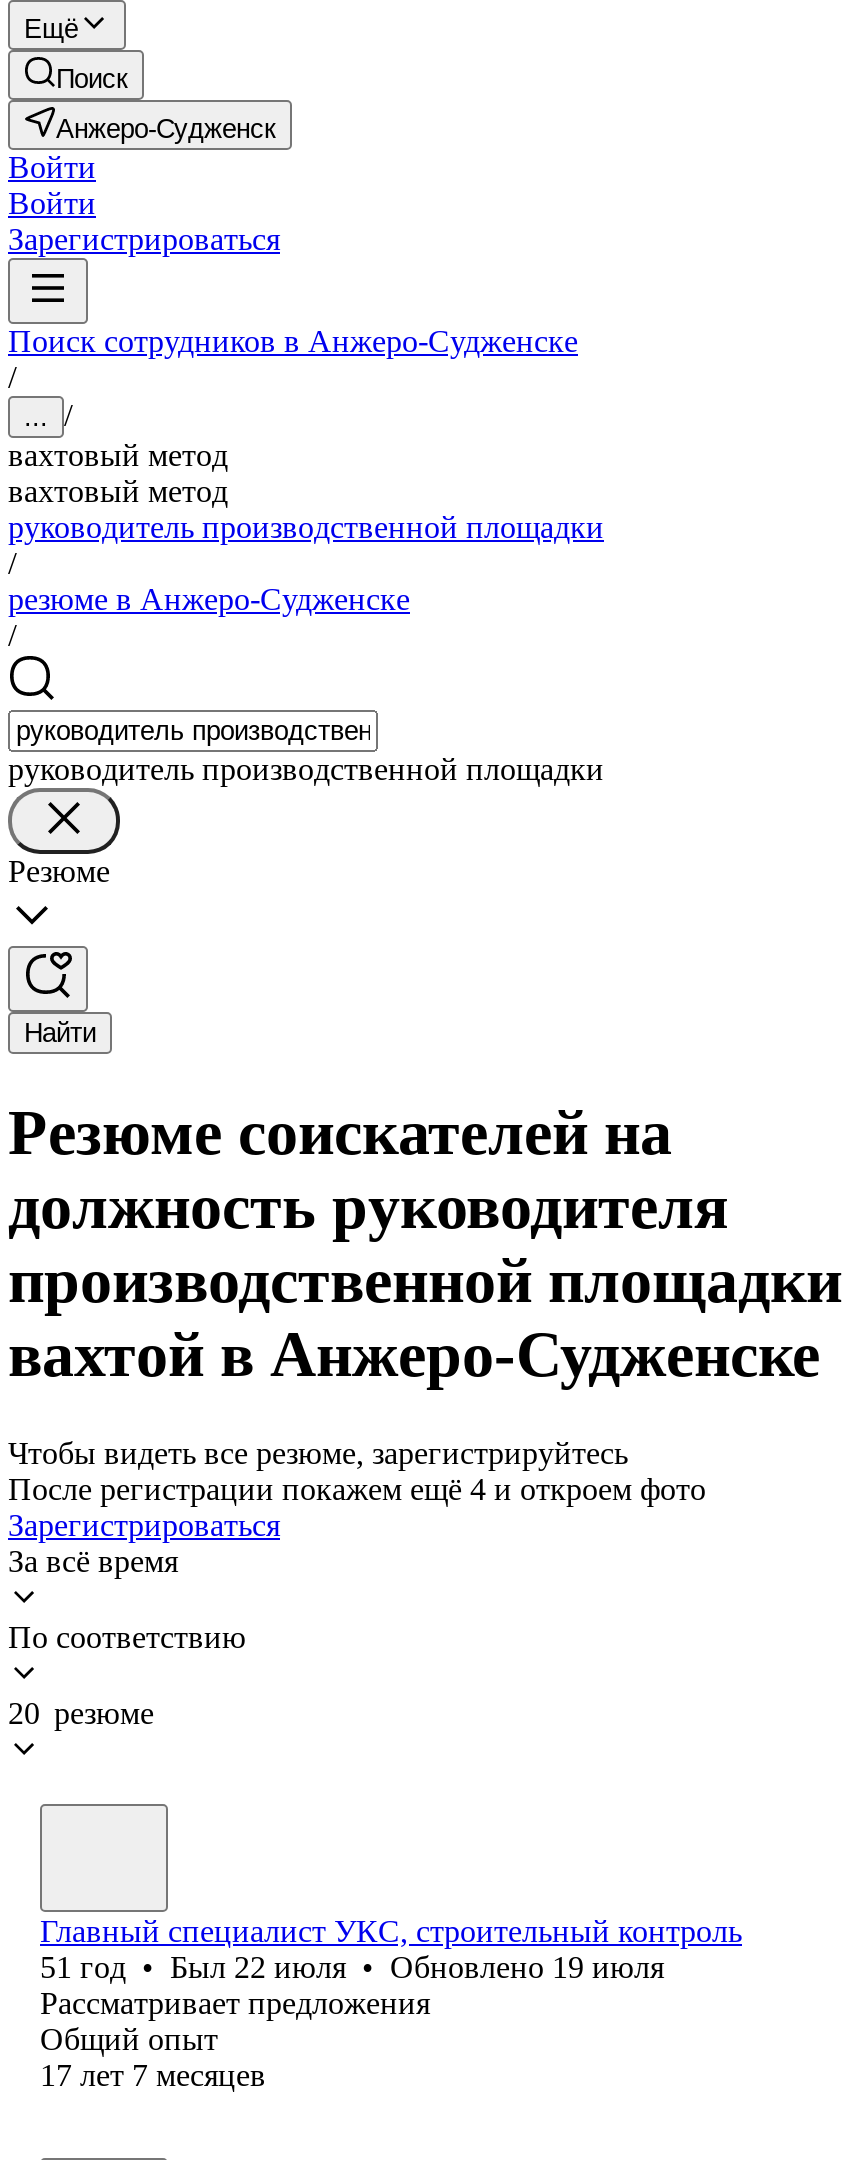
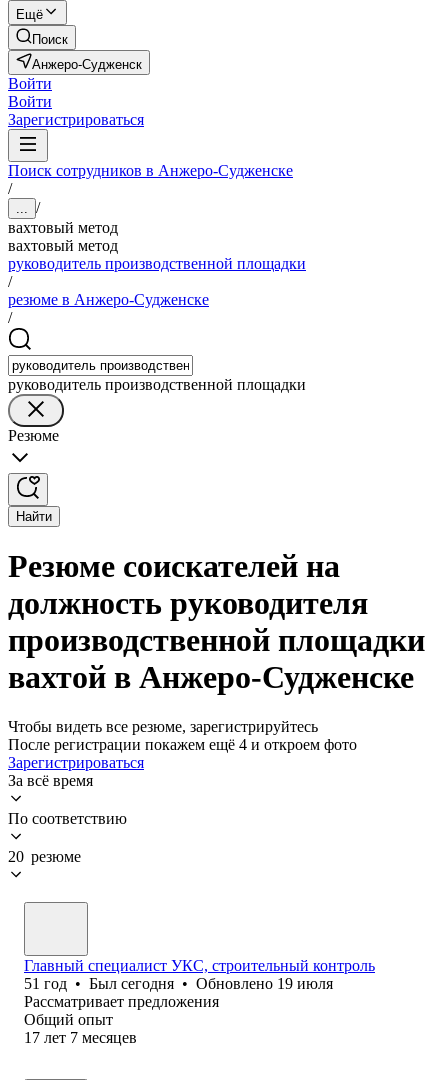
[40,1950,664,1984] 51 год • Был 22 июля • Обновлено 19 июля -> [24,975,333,992] 51 год • Был сегодня • Обновлено 19 июля

